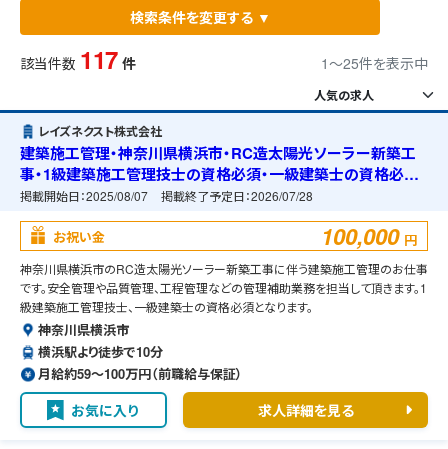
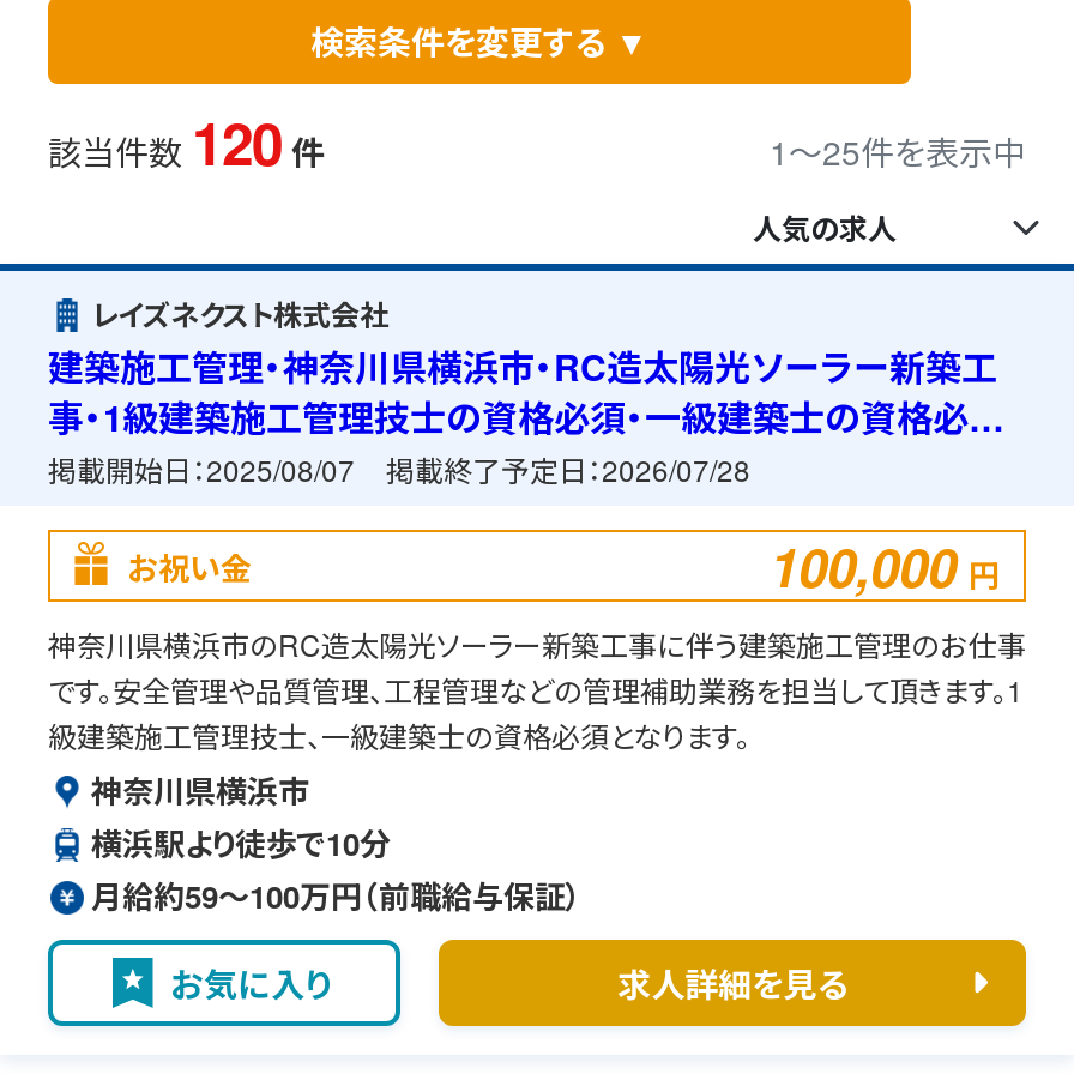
[20,42,135,76] 該当件数 117 件 -> [48,101,325,182] 該当件数 120 件

